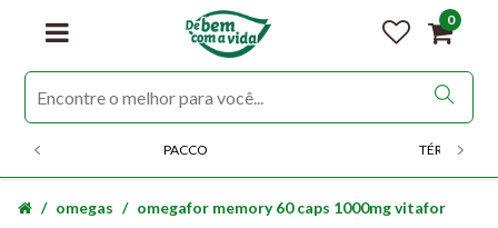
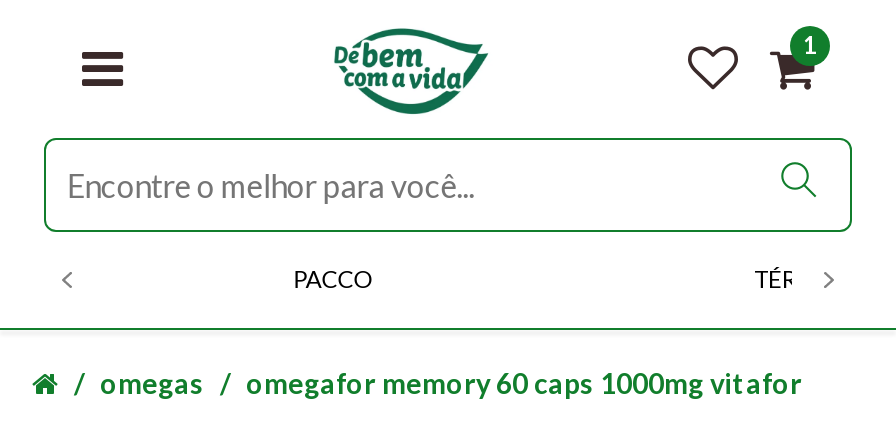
[446,11,454,28] 0 -> [803,31,817,61] 1

